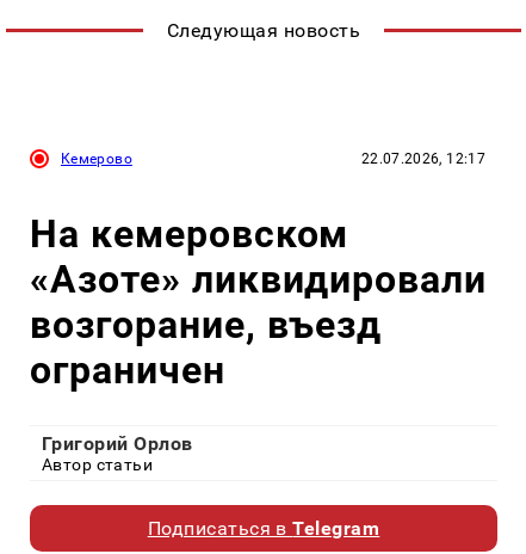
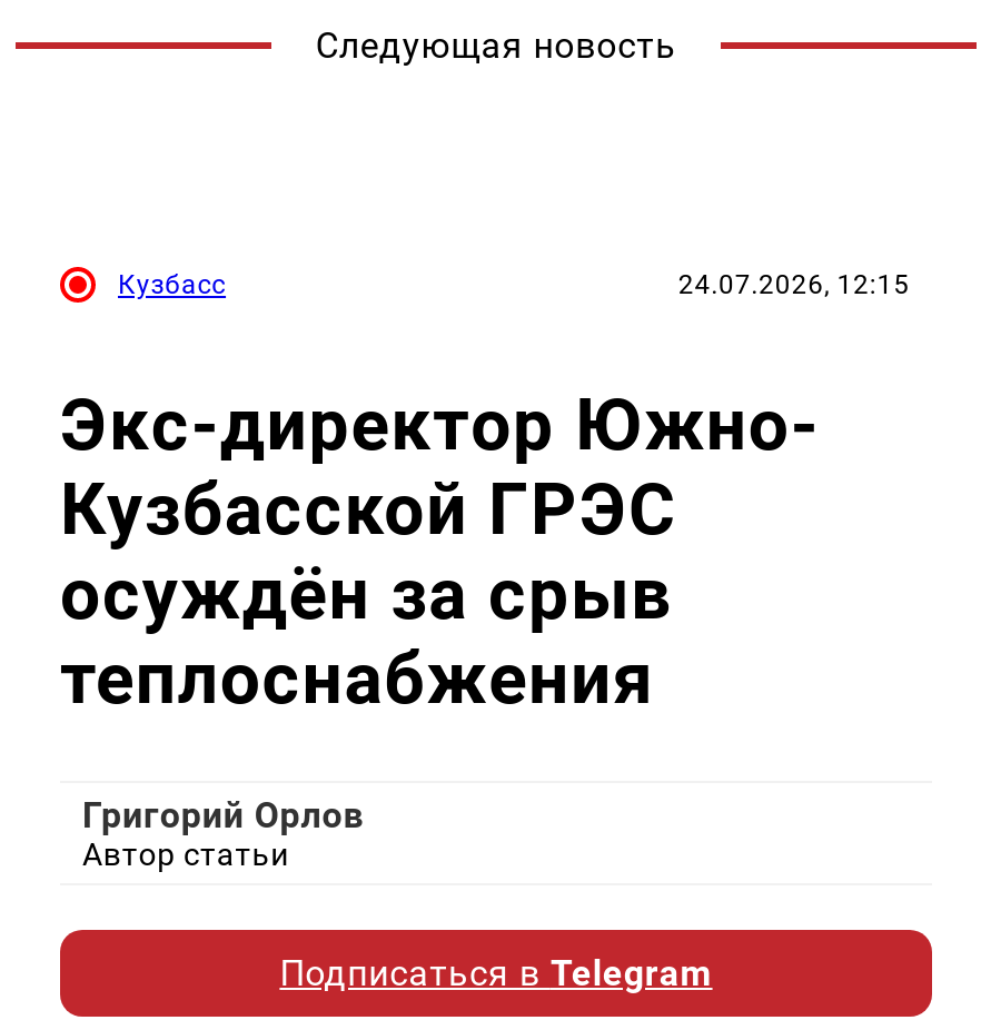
[61,150,485,167] Кемерово | 22.07.2026, 12:17 -> [118,269,910,300] Кузбасс | 24.07.2026, 12:15
[30,212,487,393] На кемеровском | «Азоте» ликвидировали | возгорание, въезд | ограничен -> [60,383,819,721] Экс-директор Южно- | Кузбасской ГРЭС | осуждён за срыв | теплоснабжения

